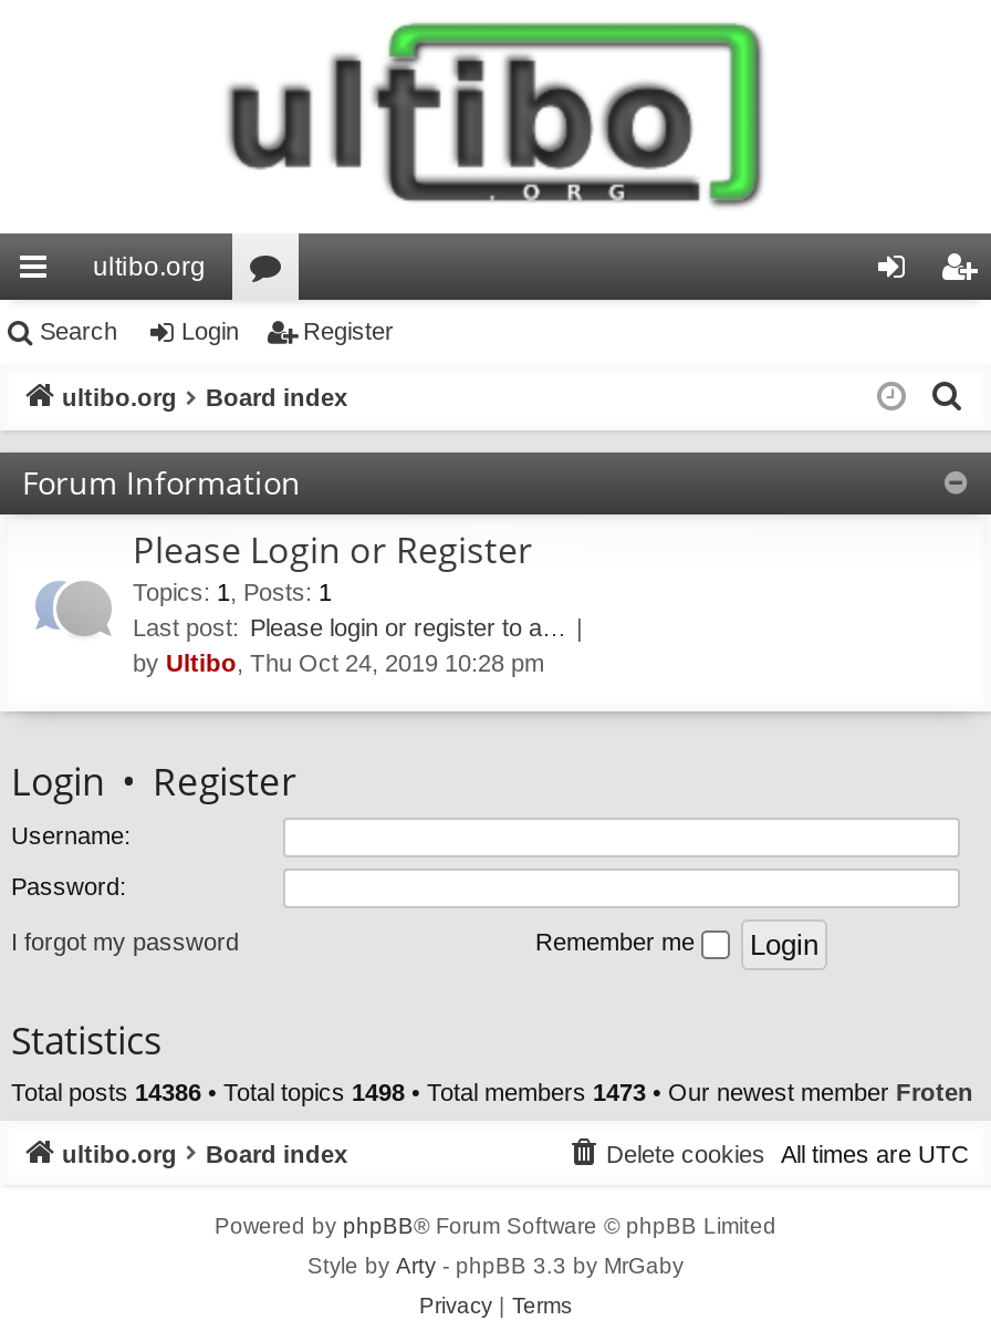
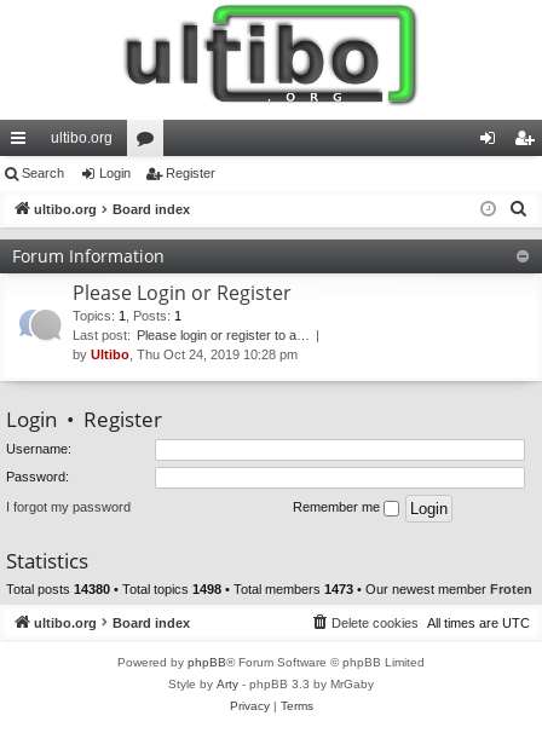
[11,1080,973,1106] Total posts 14386 • Total topics 1498 • Total members 1473 • Our newest member Froten -> [6,582,532,597] Total posts 14380 • Total topics 1498 • Total members 1473 • Our newest member Froten

